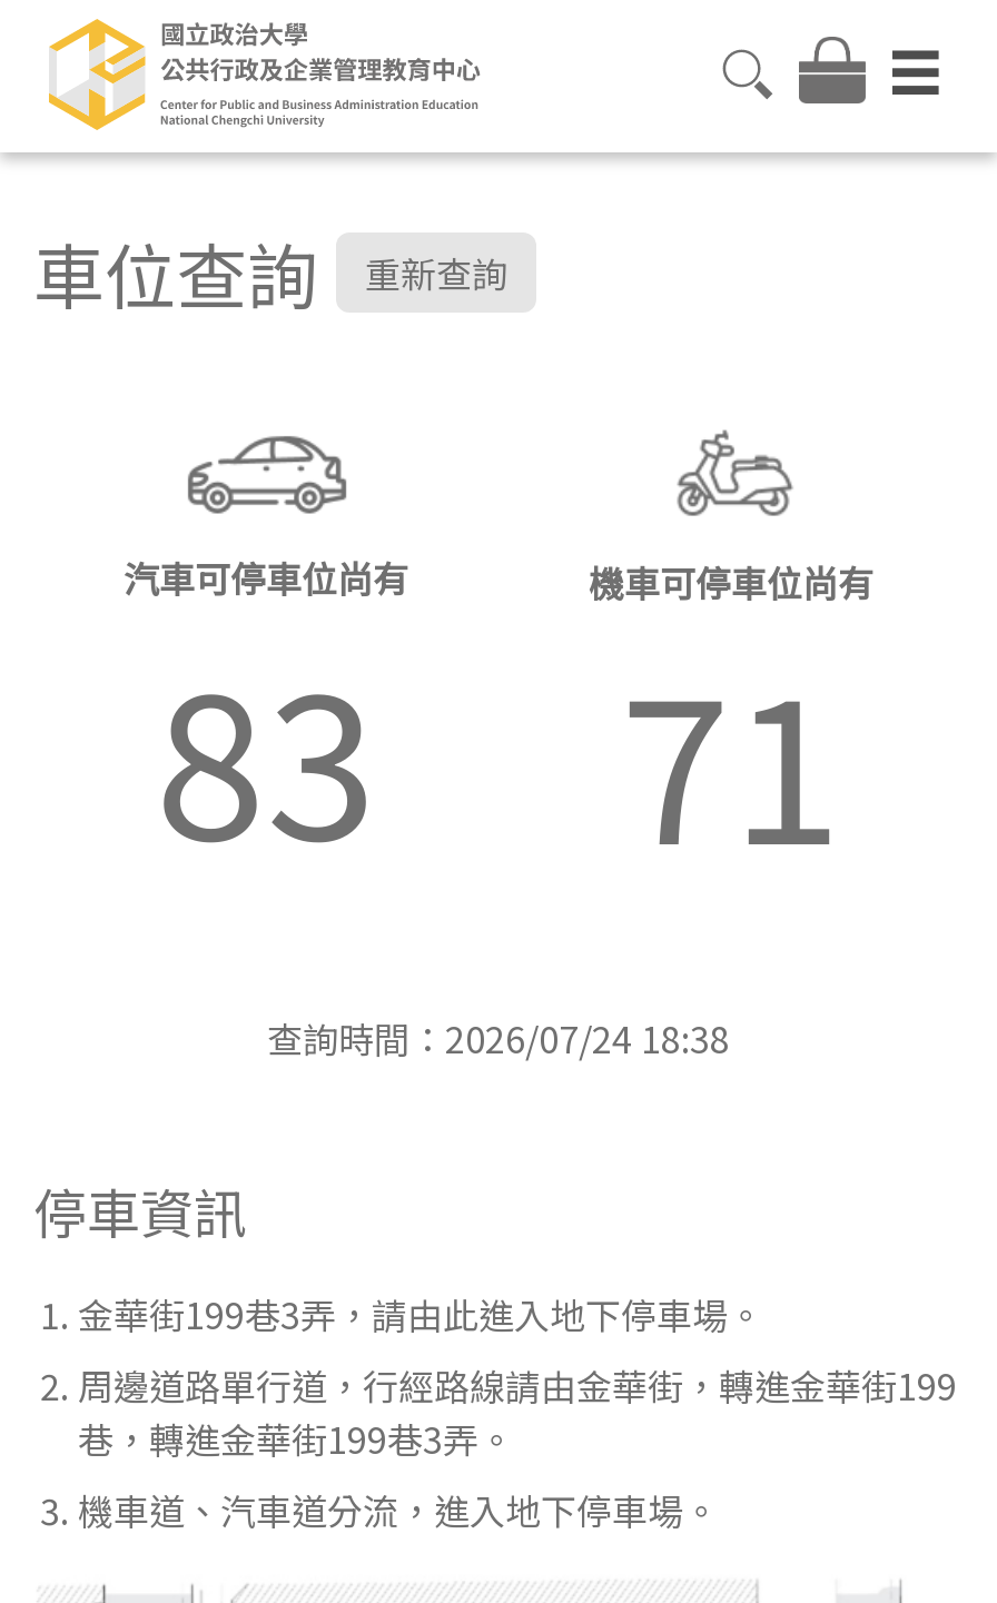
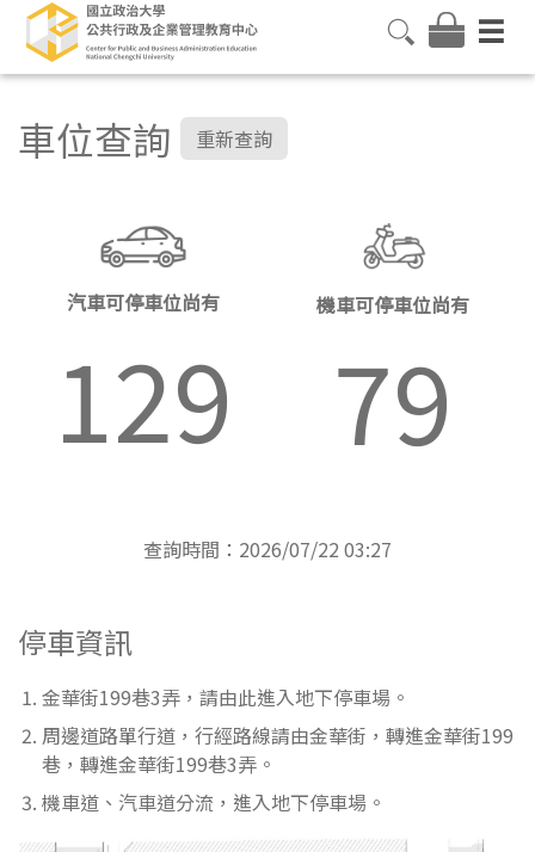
[155,608,377,897] 83 -> [54,318,233,473] 129
[620,613,842,902] 71 -> [333,321,453,476] 79
[267,1011,730,1065] 查詢時間：2026/07/24 18:38 -> [143,535,392,563] 查詢時間：2026/07/22 03:27

